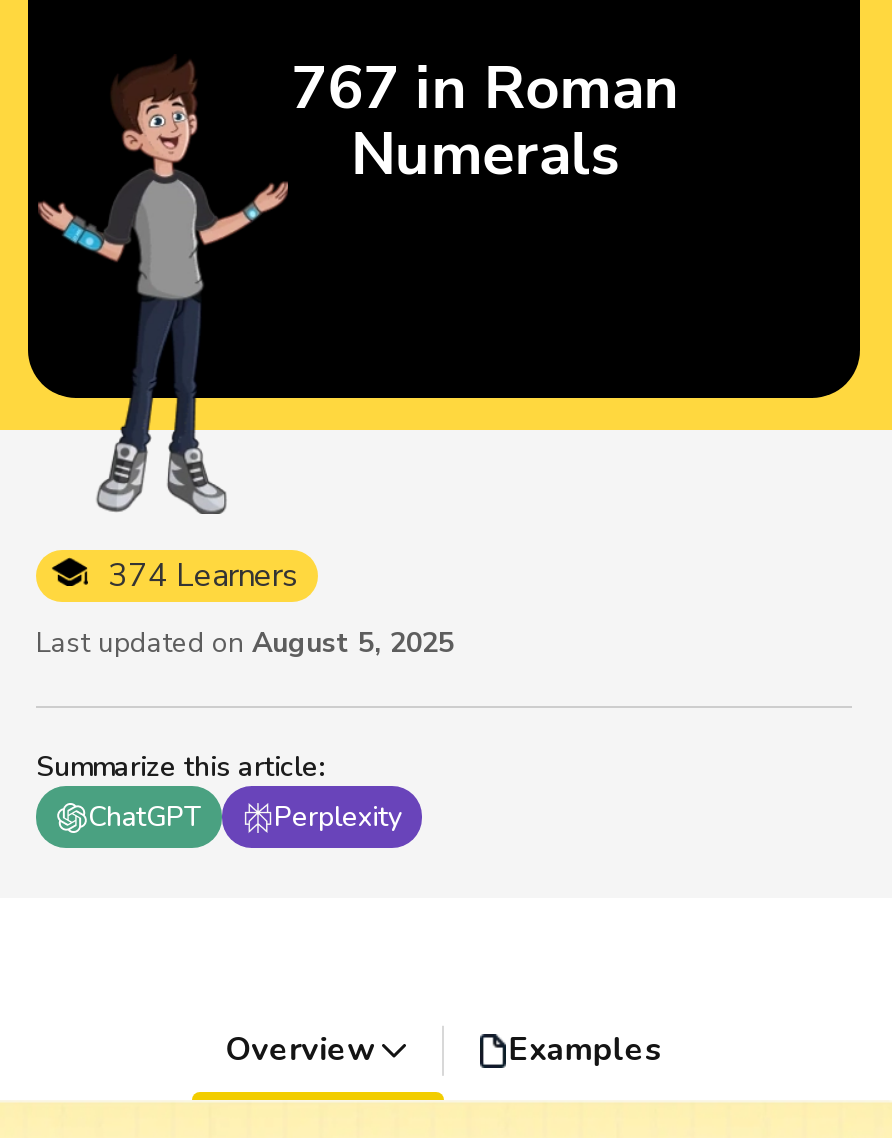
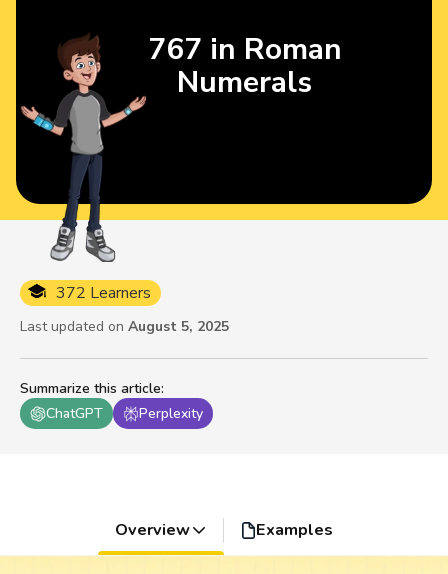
[108,555,298,599] 374 Learners -> [56,282,151,304] 372 Learners

